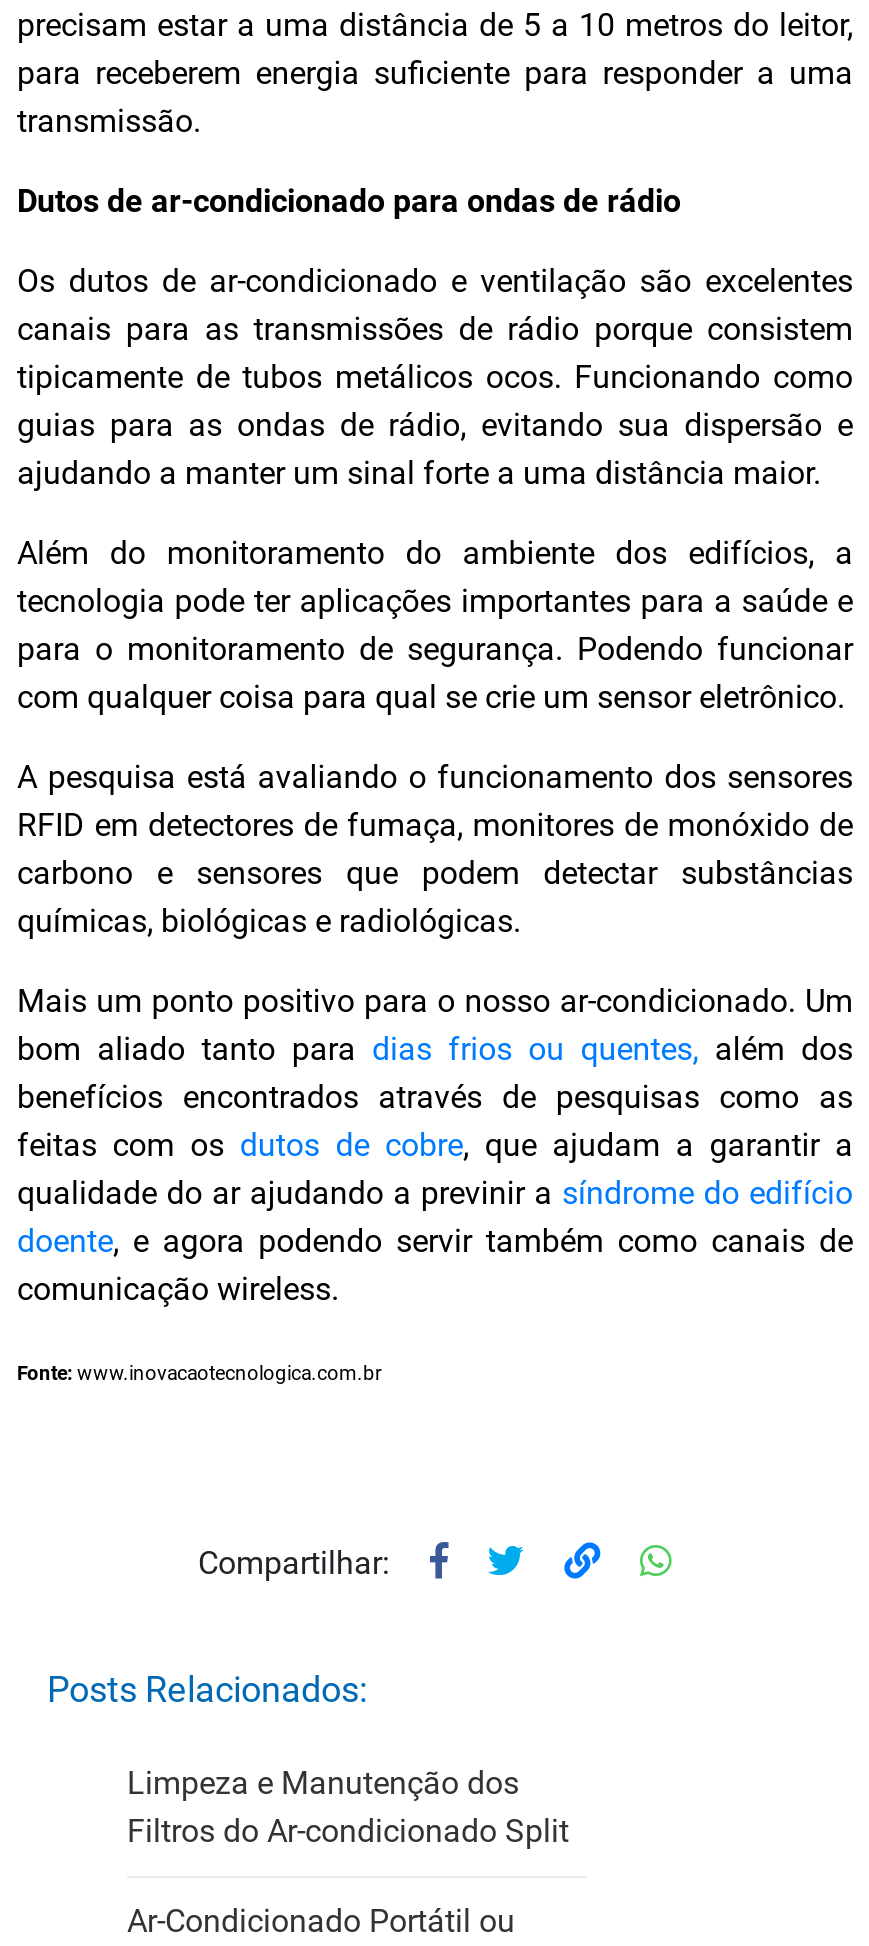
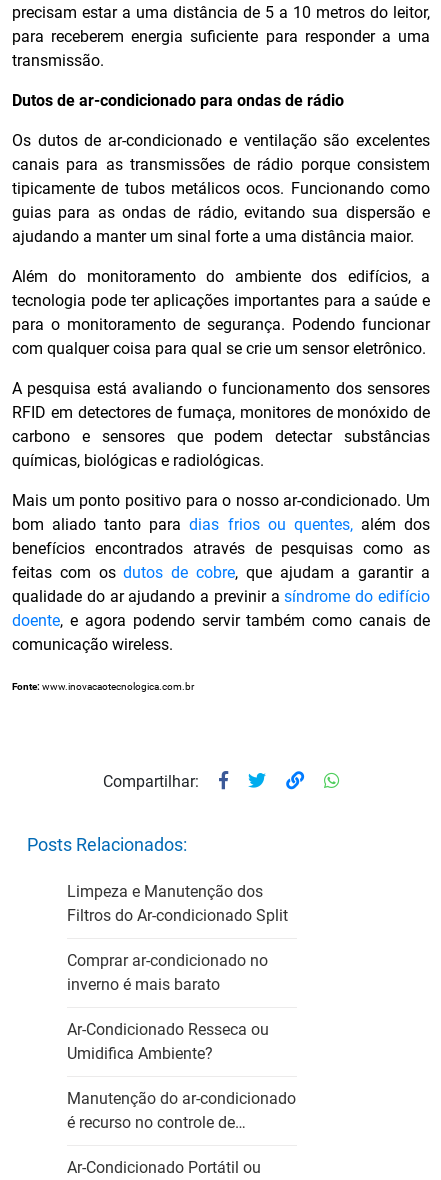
none -> [67,951,296,1132] Comprar ar-condicionado no | inverno é mais barato | Ar-Condicionado Resseca ou | Umidifica Ambiente? | Manutenção do ar-condicionado | é recurso no controle de…

